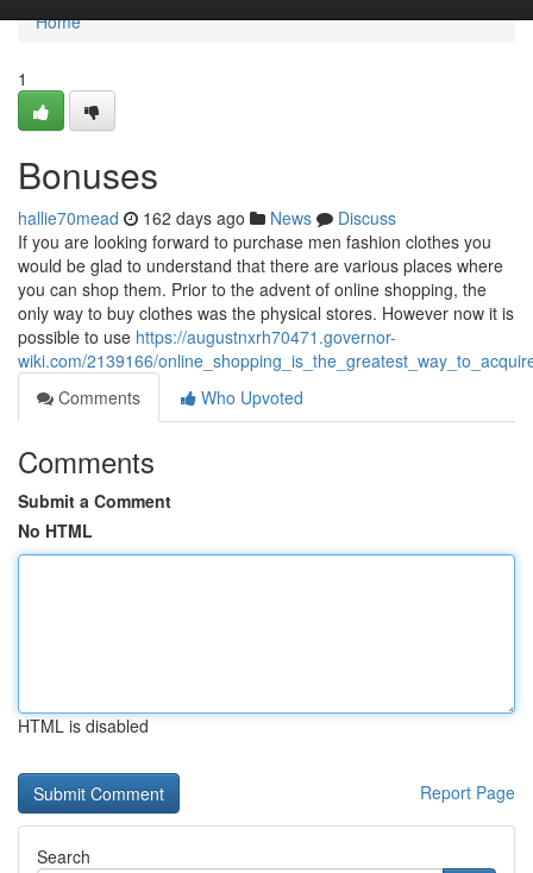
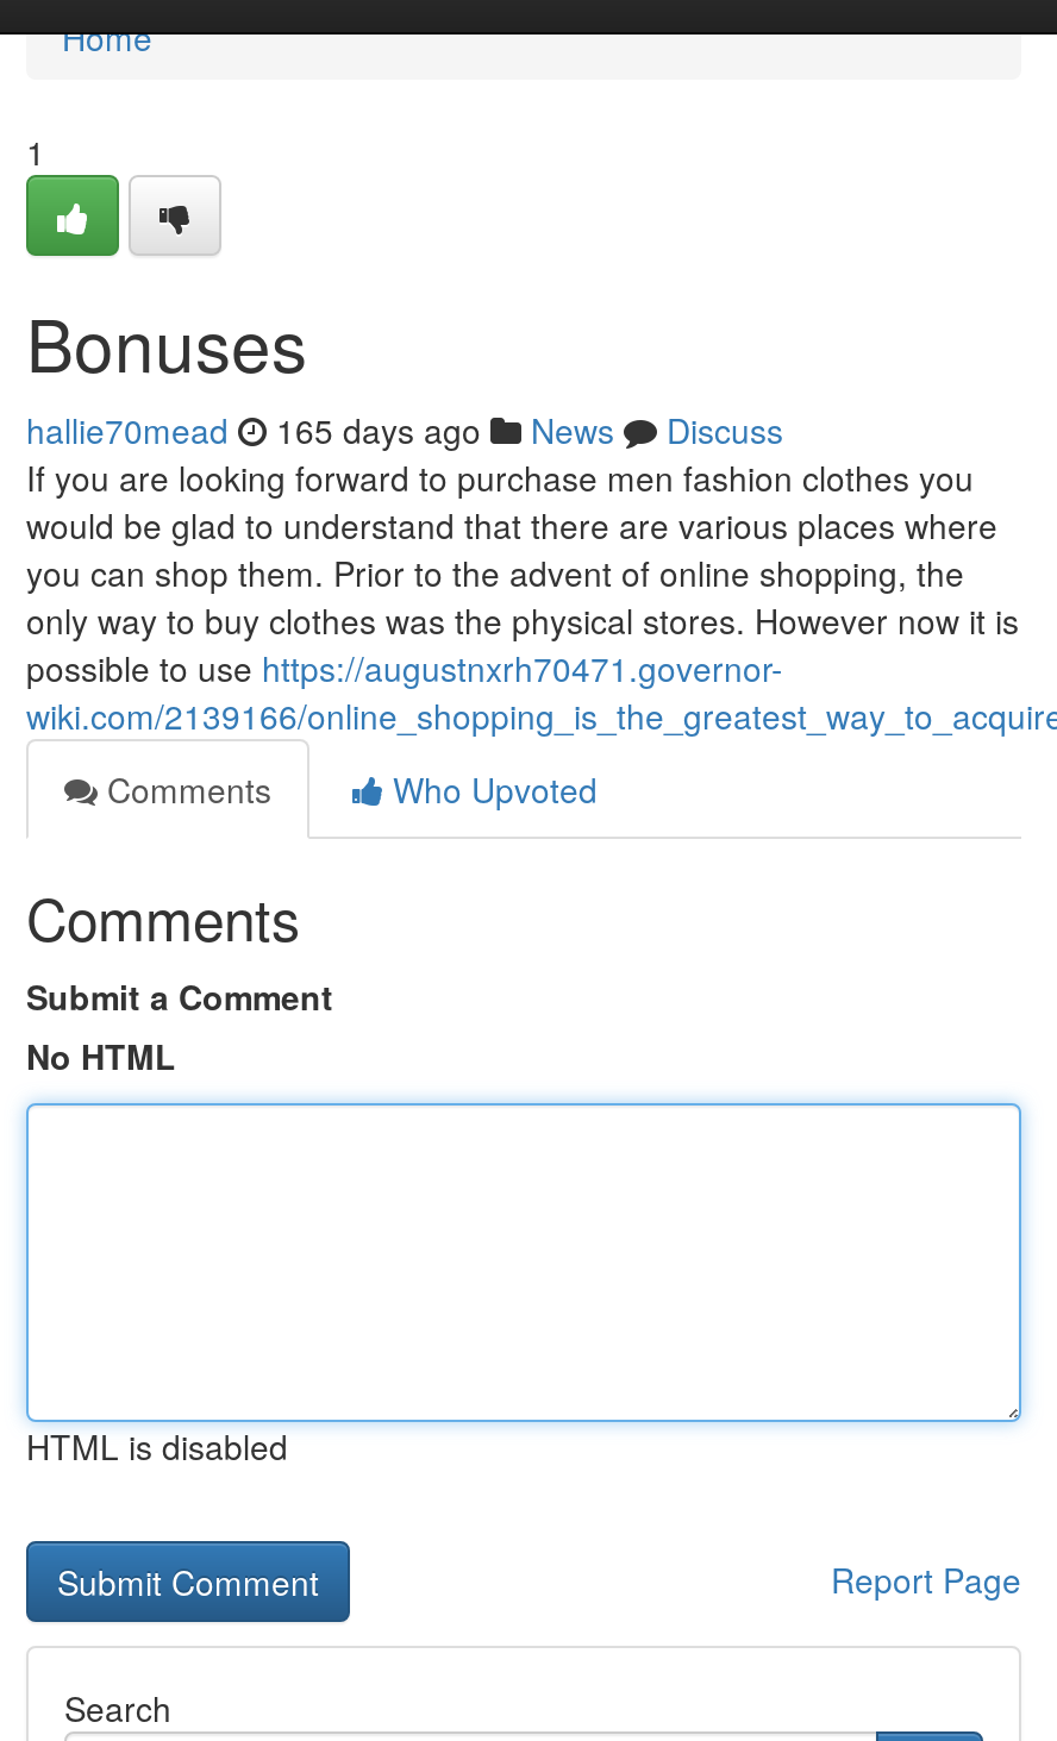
[18,206,396,230] hallie70mead 162 days ago News Discuss -> [26,406,783,453] hallie70mead 165 days ago News Discuss

